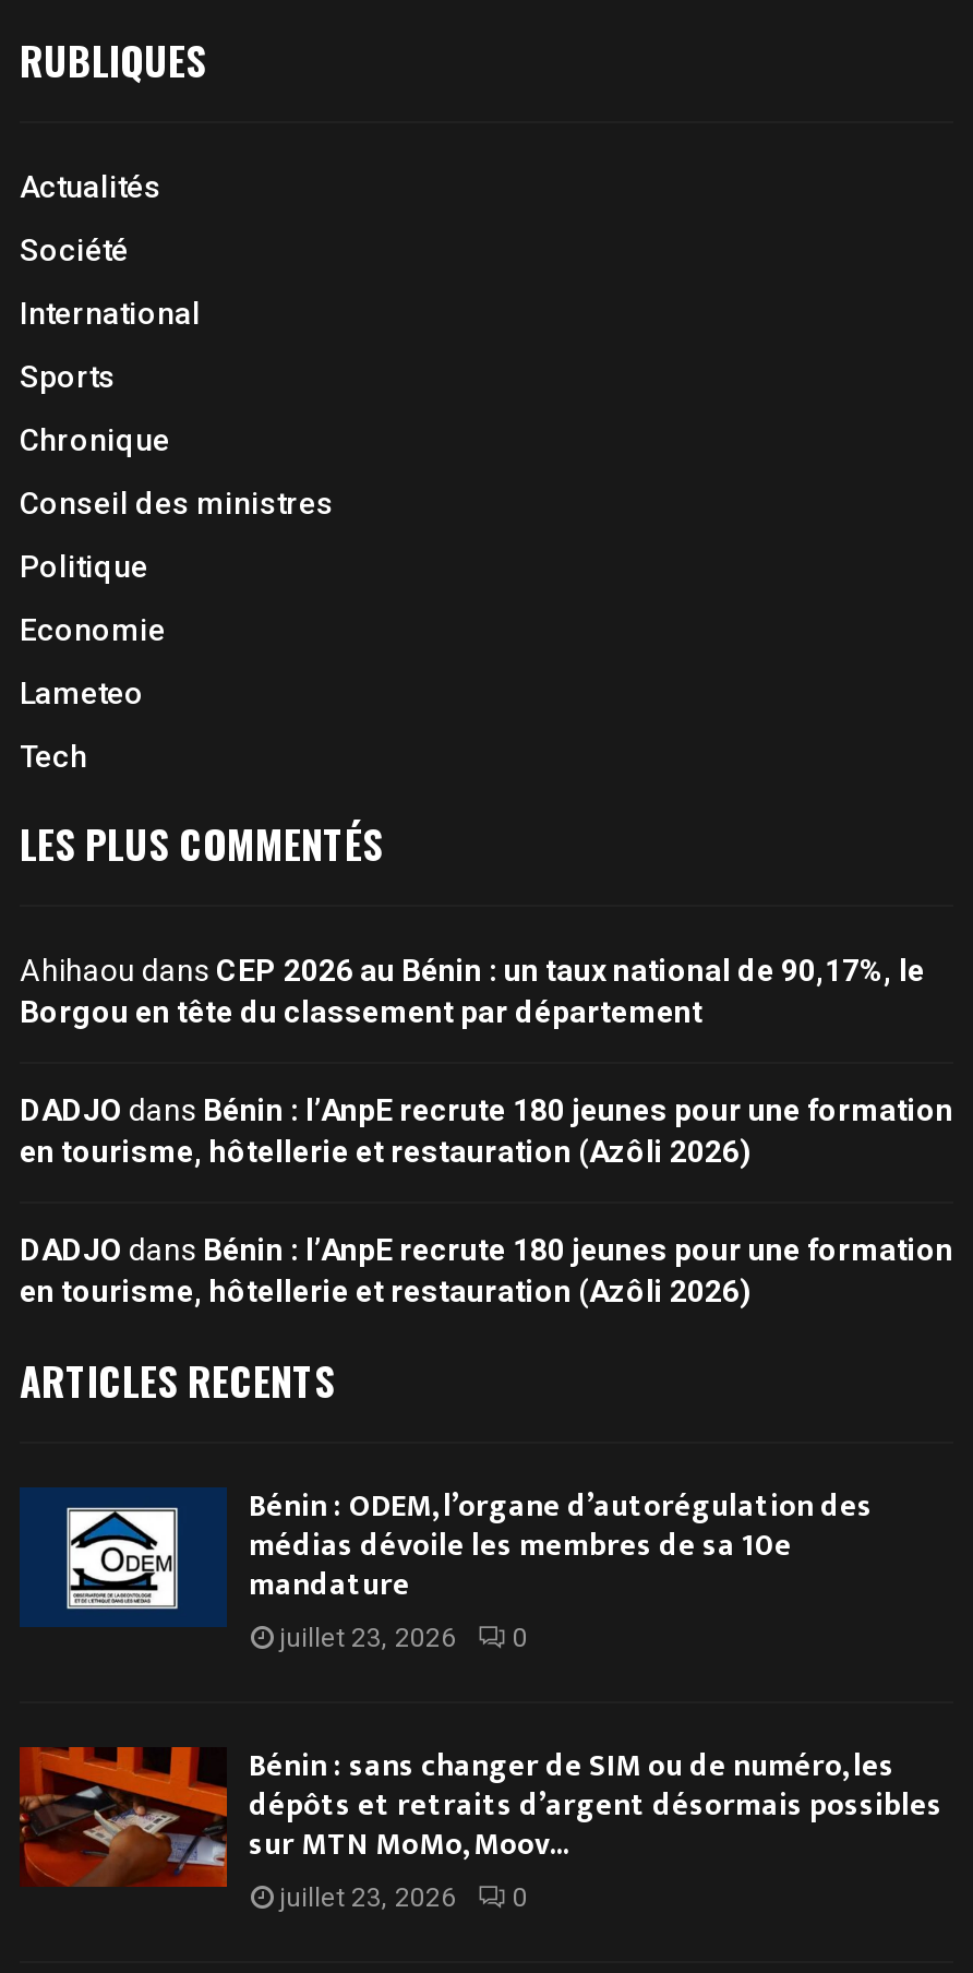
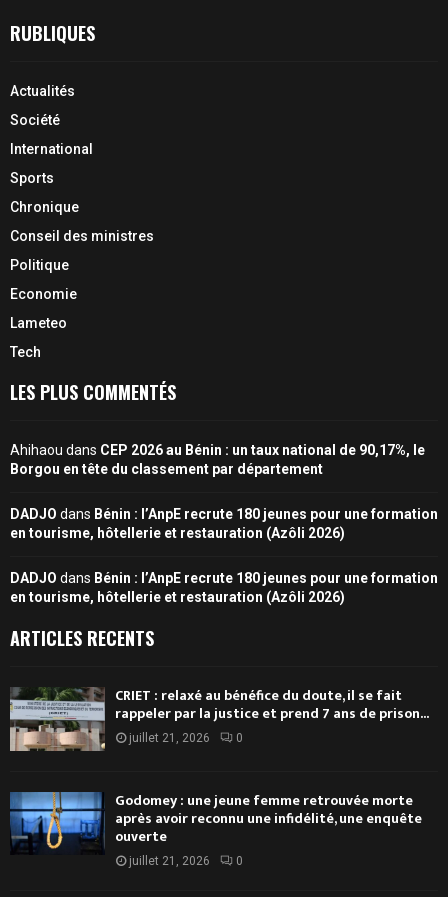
[20,1482,873,1660] [image] | Bénin : ODEM, l’organe d’autorégulation des | médias dévoile les membres de sa 10e | mandature | juillet 23, 2026 -> [9,684,429,752] [image] | CRIET : relaxé au bénéfice du doute, il se fait | rappeler par la justice et prend 7 ans de prison... | juillet 21, 2026
[17,1742,942,1914] [image] | Bénin : sans changer de SIM ou de numéro, les | dépôts et retraits d’argent désormais possibles | sur MTN MoMo, Moov... | juillet 23, 2026 -> [9,789,422,868] [image] | Godomey : une jeune femme retrouvée morte | après avoir reconnu une infidélité, une enquête | ouverte | juillet 21, 2026

